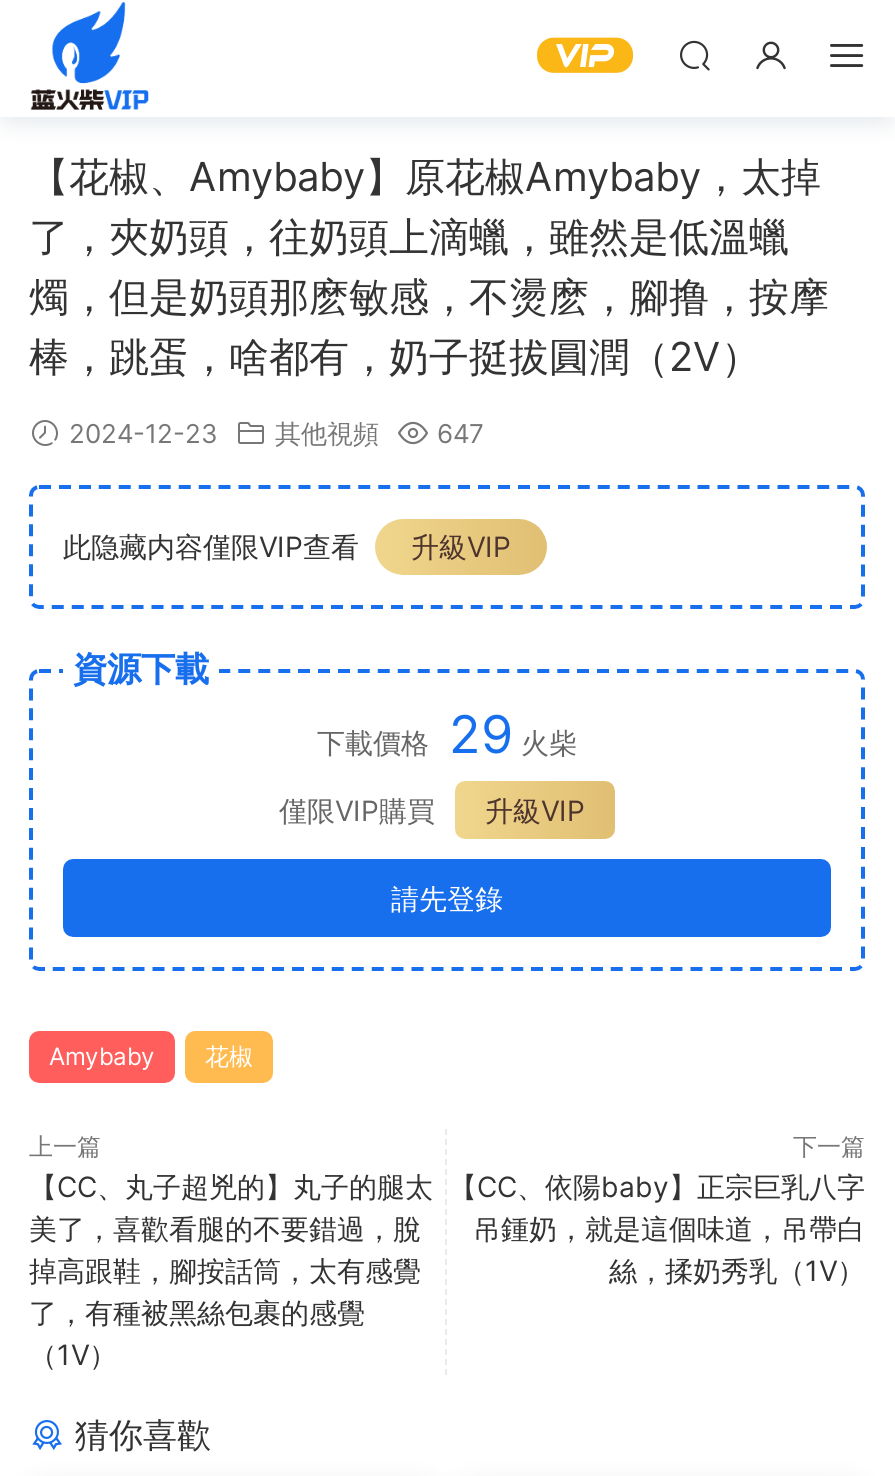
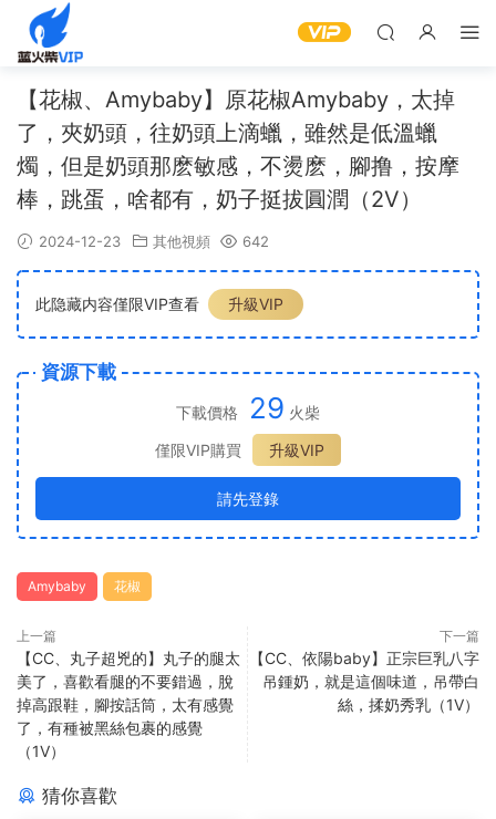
[61,417,483,449] 2024-12-23 其他視頻 647 -> [34,232,269,250] 2024-12-23 其他視頻 642

